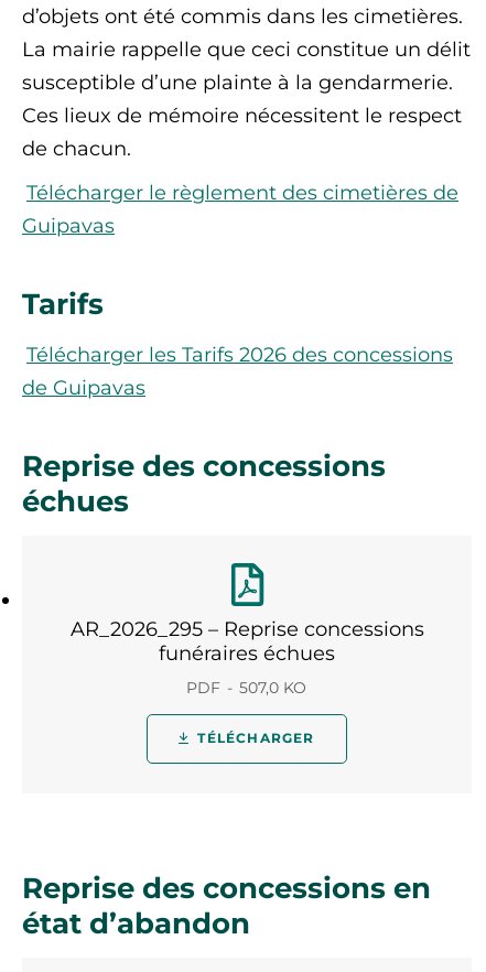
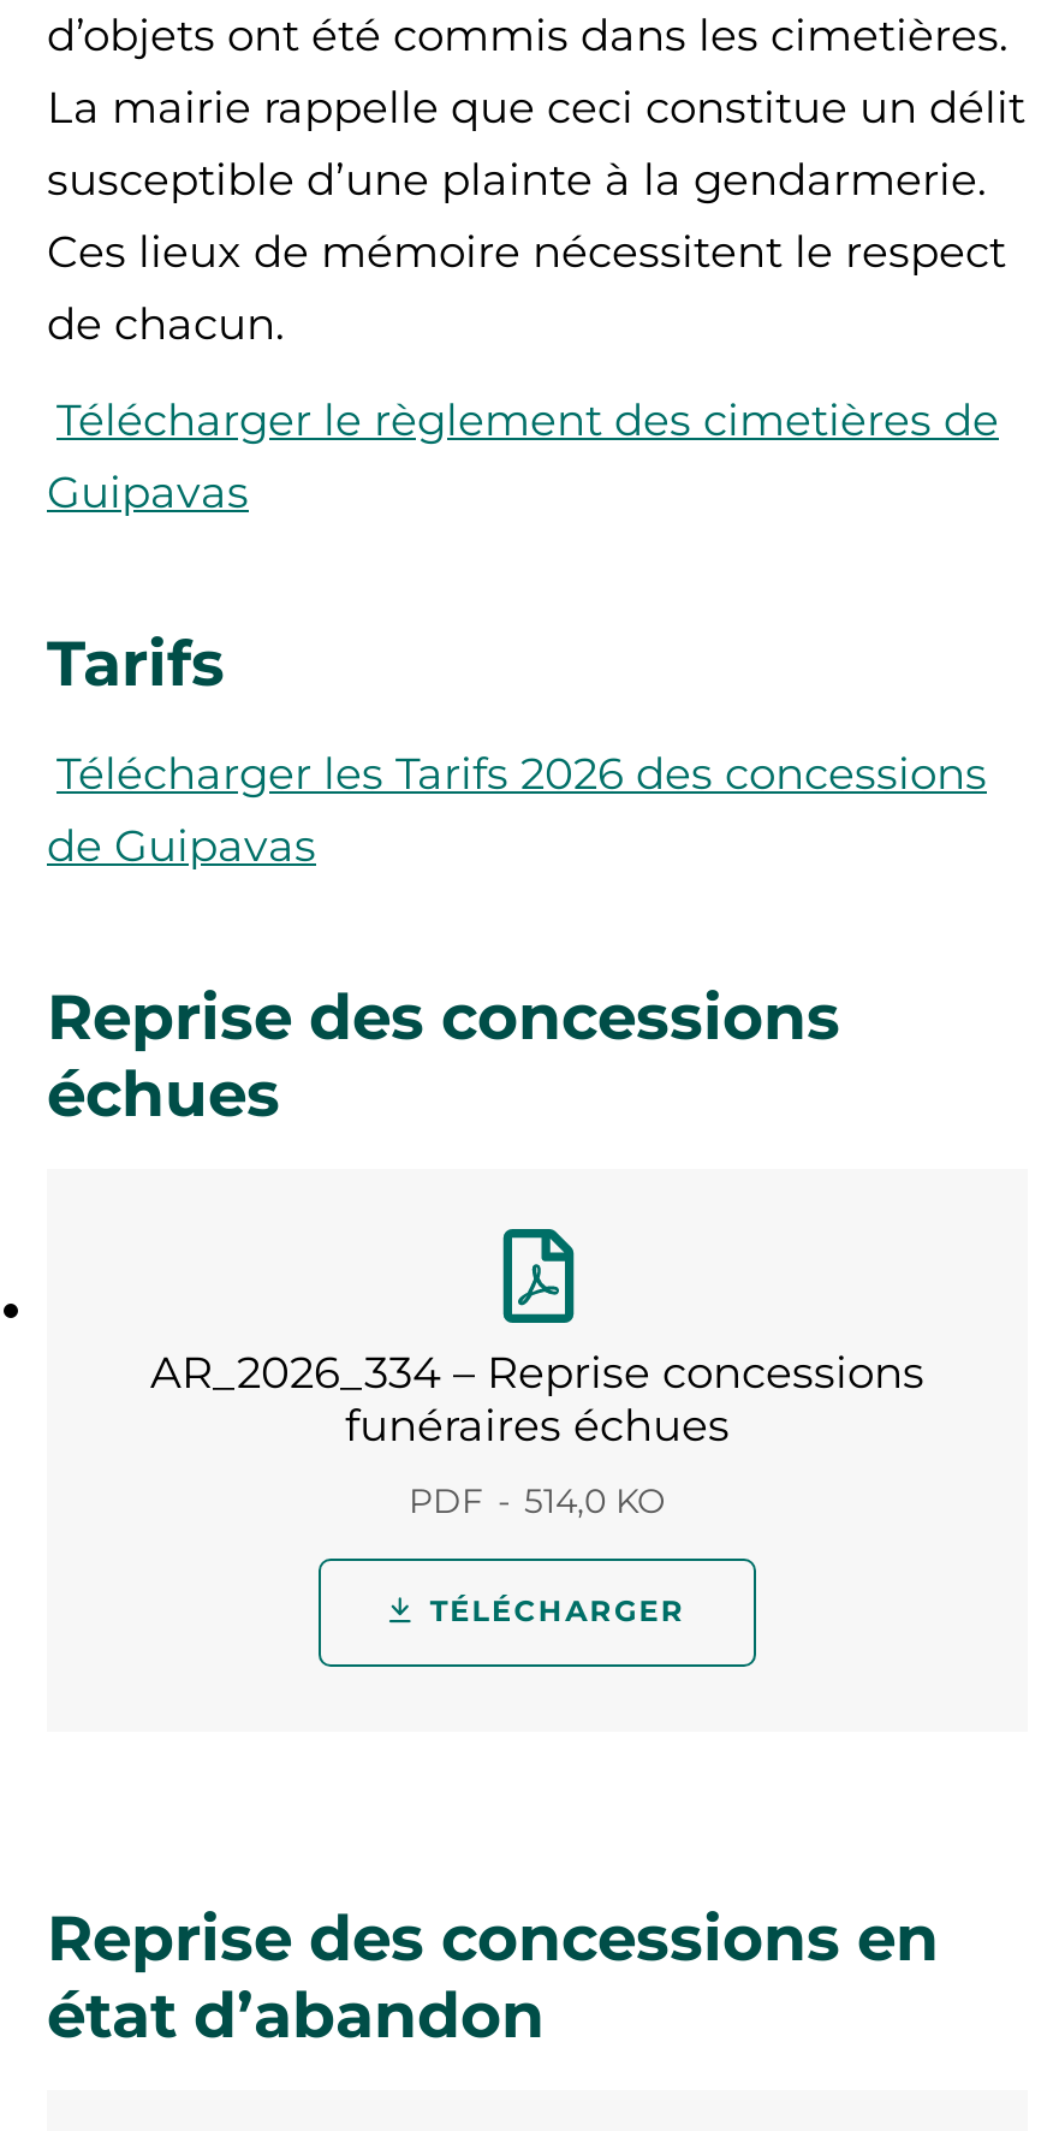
[70,617,424,642] AR_2026_295 – Reprise concessions -> [150,1348,924,1401] AR_2026_334 – Reprise concessions
[187,678,307,698] PDF 507,0 KO -> [409,1480,666,1523] PDF 514,0 KO

